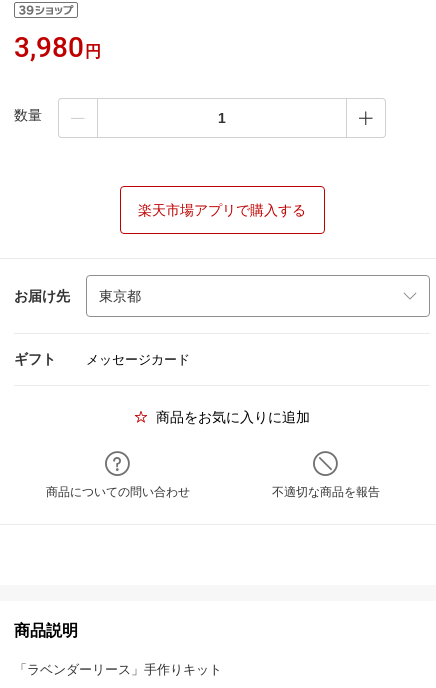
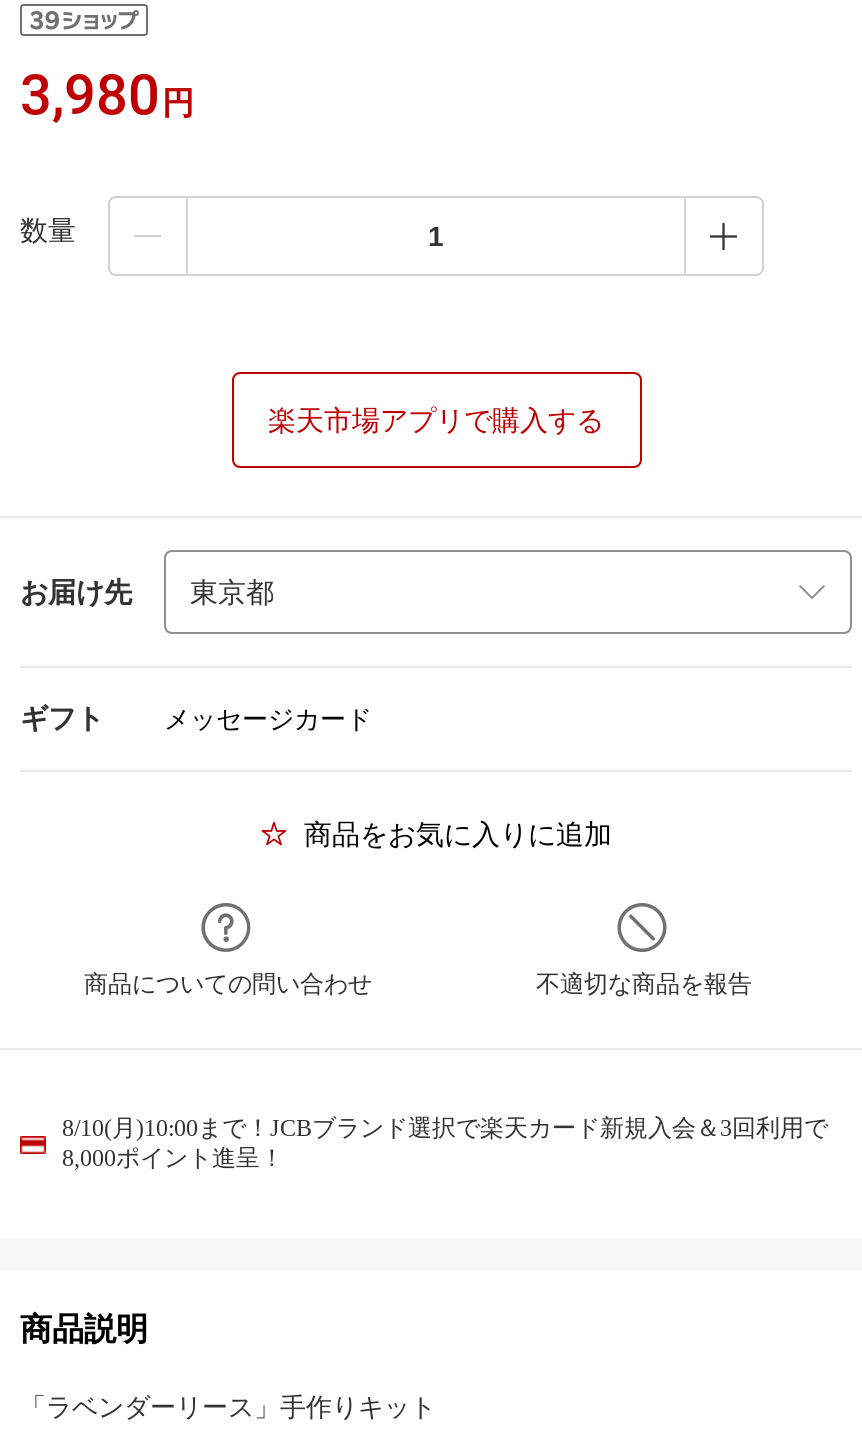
none -> [62,1114,828,1172] 8/10(月)10:00まで！JCBブランド選択で楽天カード新規入会＆3回利用で | 8,000ポイント進呈！

